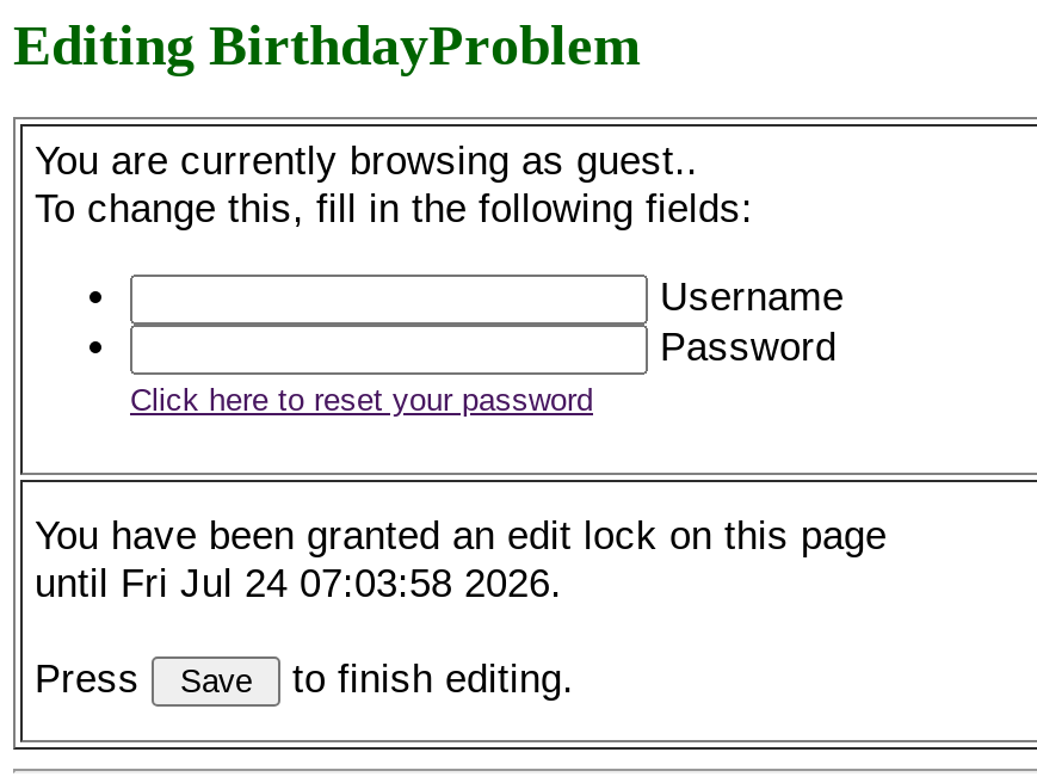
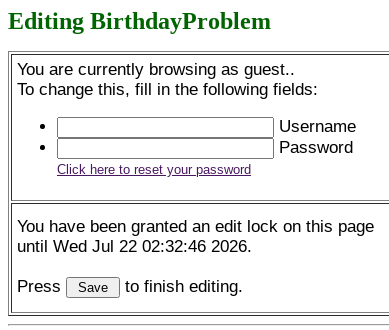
[35,561,562,607] until Fri Jul 24 07:03:58 2026. -> [17,237,252,256] until Wed Jul 22 02:32:46 2026.

